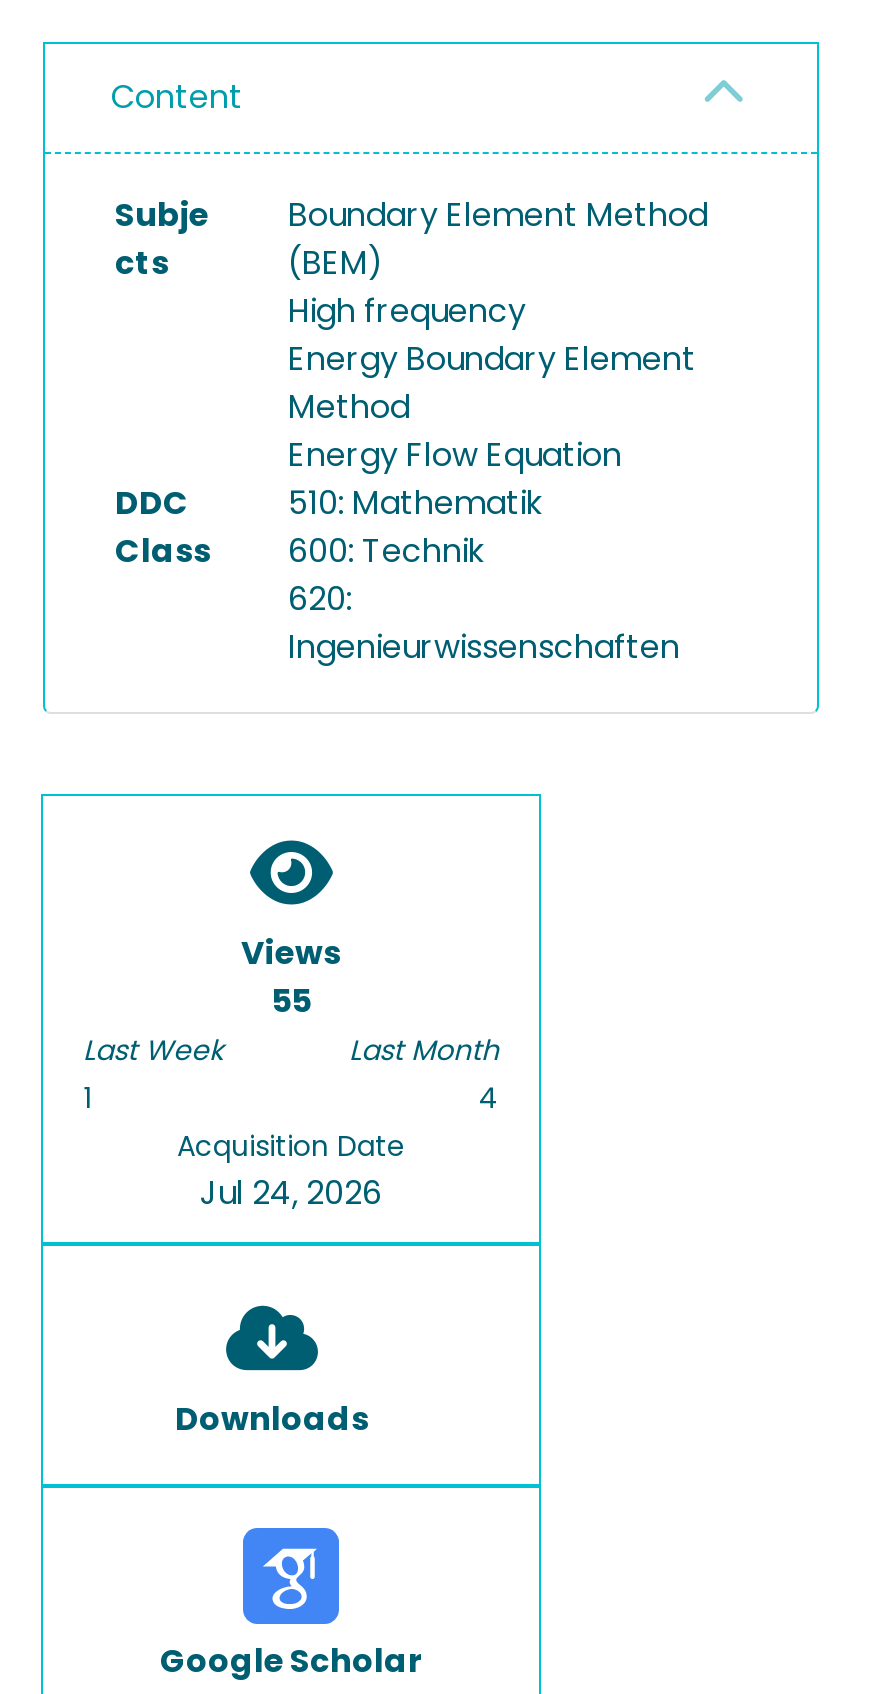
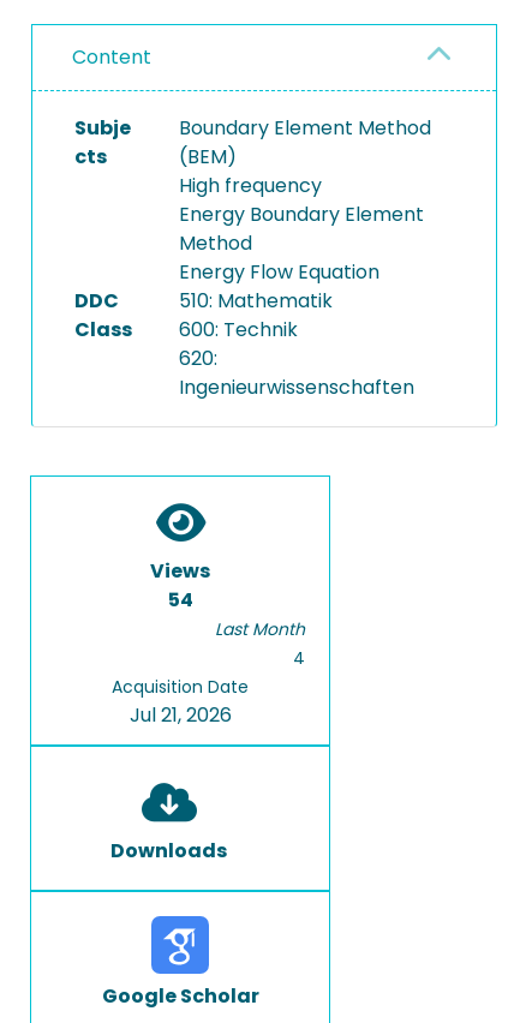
[83,978,311,1118] 55 | Last Week | 1 -> [168,586,193,614] 54
[200,1170,382,1216] Jul 24, 2026 -> [129,701,231,729] Jul 21, 2026

